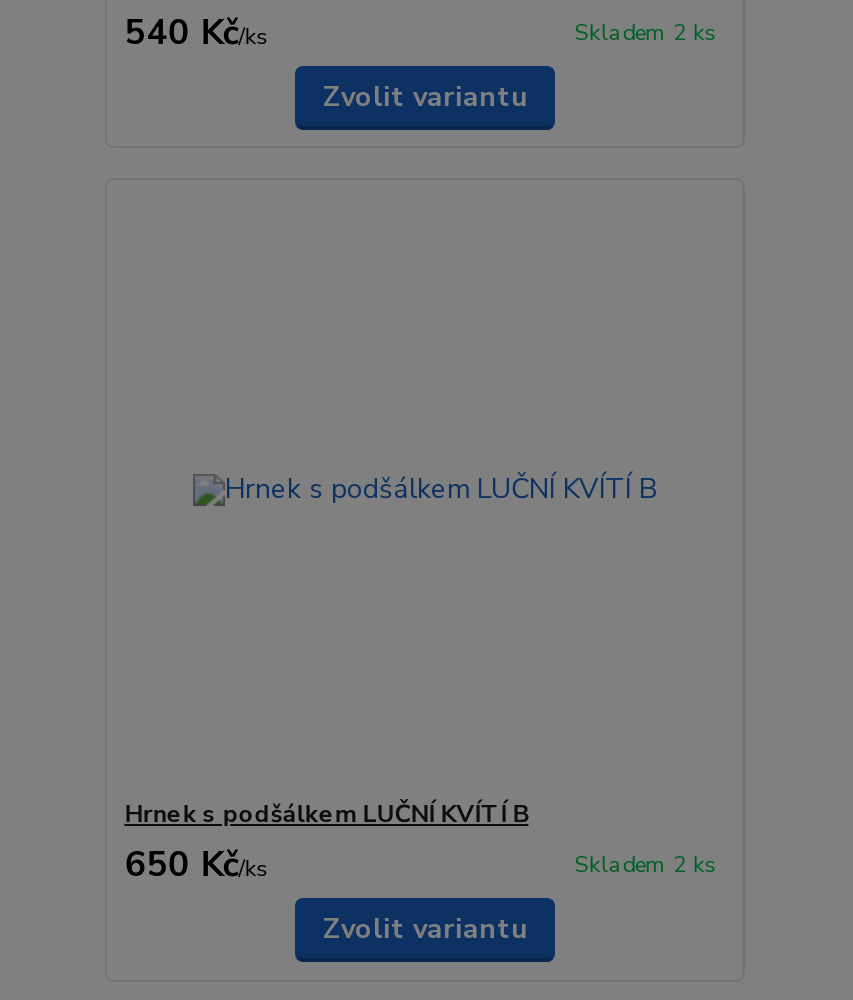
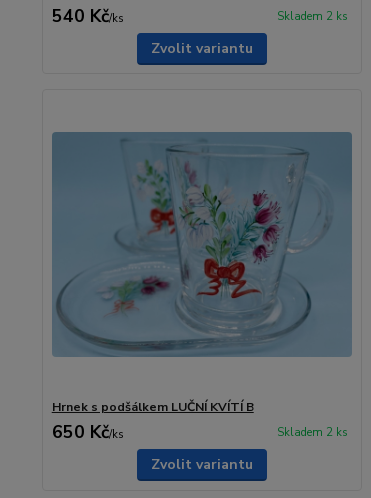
none -> [51,131,353,358] [image]

